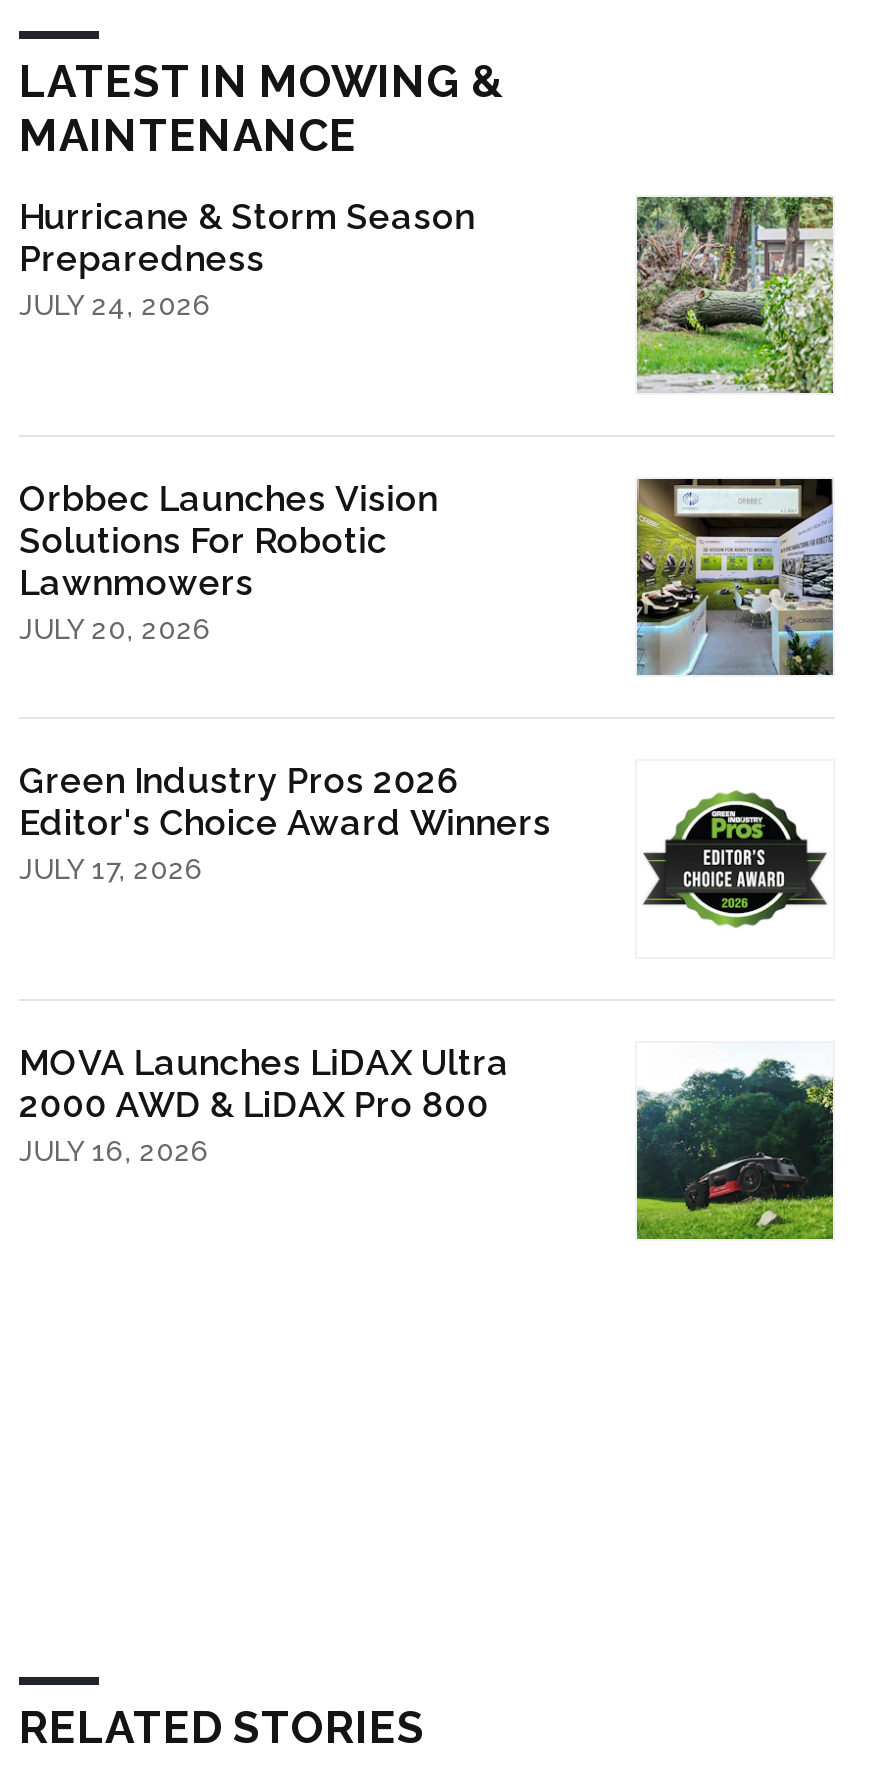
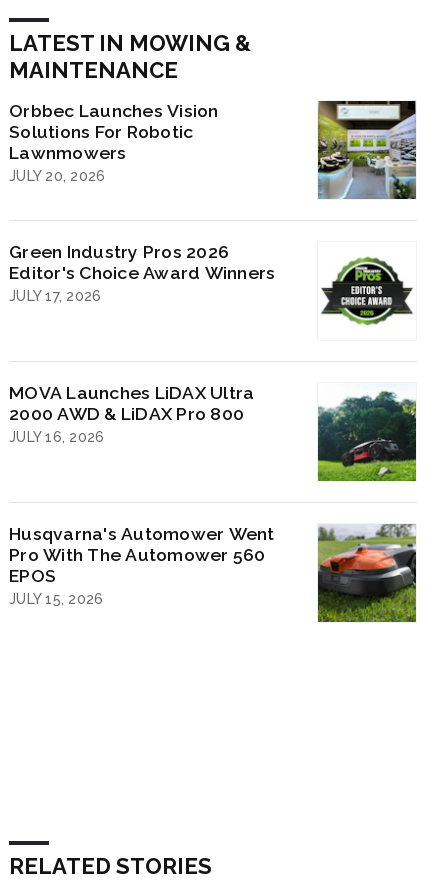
[19,195,475,321] Hurricane & Storm Season | Preparedness | JULY 24, 2026 -> none
[635,195,833,395] [image] -> none
moved [19,477,551,1167] -> [9,100,275,445]: Orbbec Launches Vision | Solutions For Robotic | Lawnmowers | ... | 2000 AWD & LiDAX Pro 800 | JULY 16, 2026
none -> [9,523,274,607] Husqvarna's Automower Went | Pro With The Automower 560 | EPOS | JULY 15, 2026
none -> [317,523,417,622] [image]

